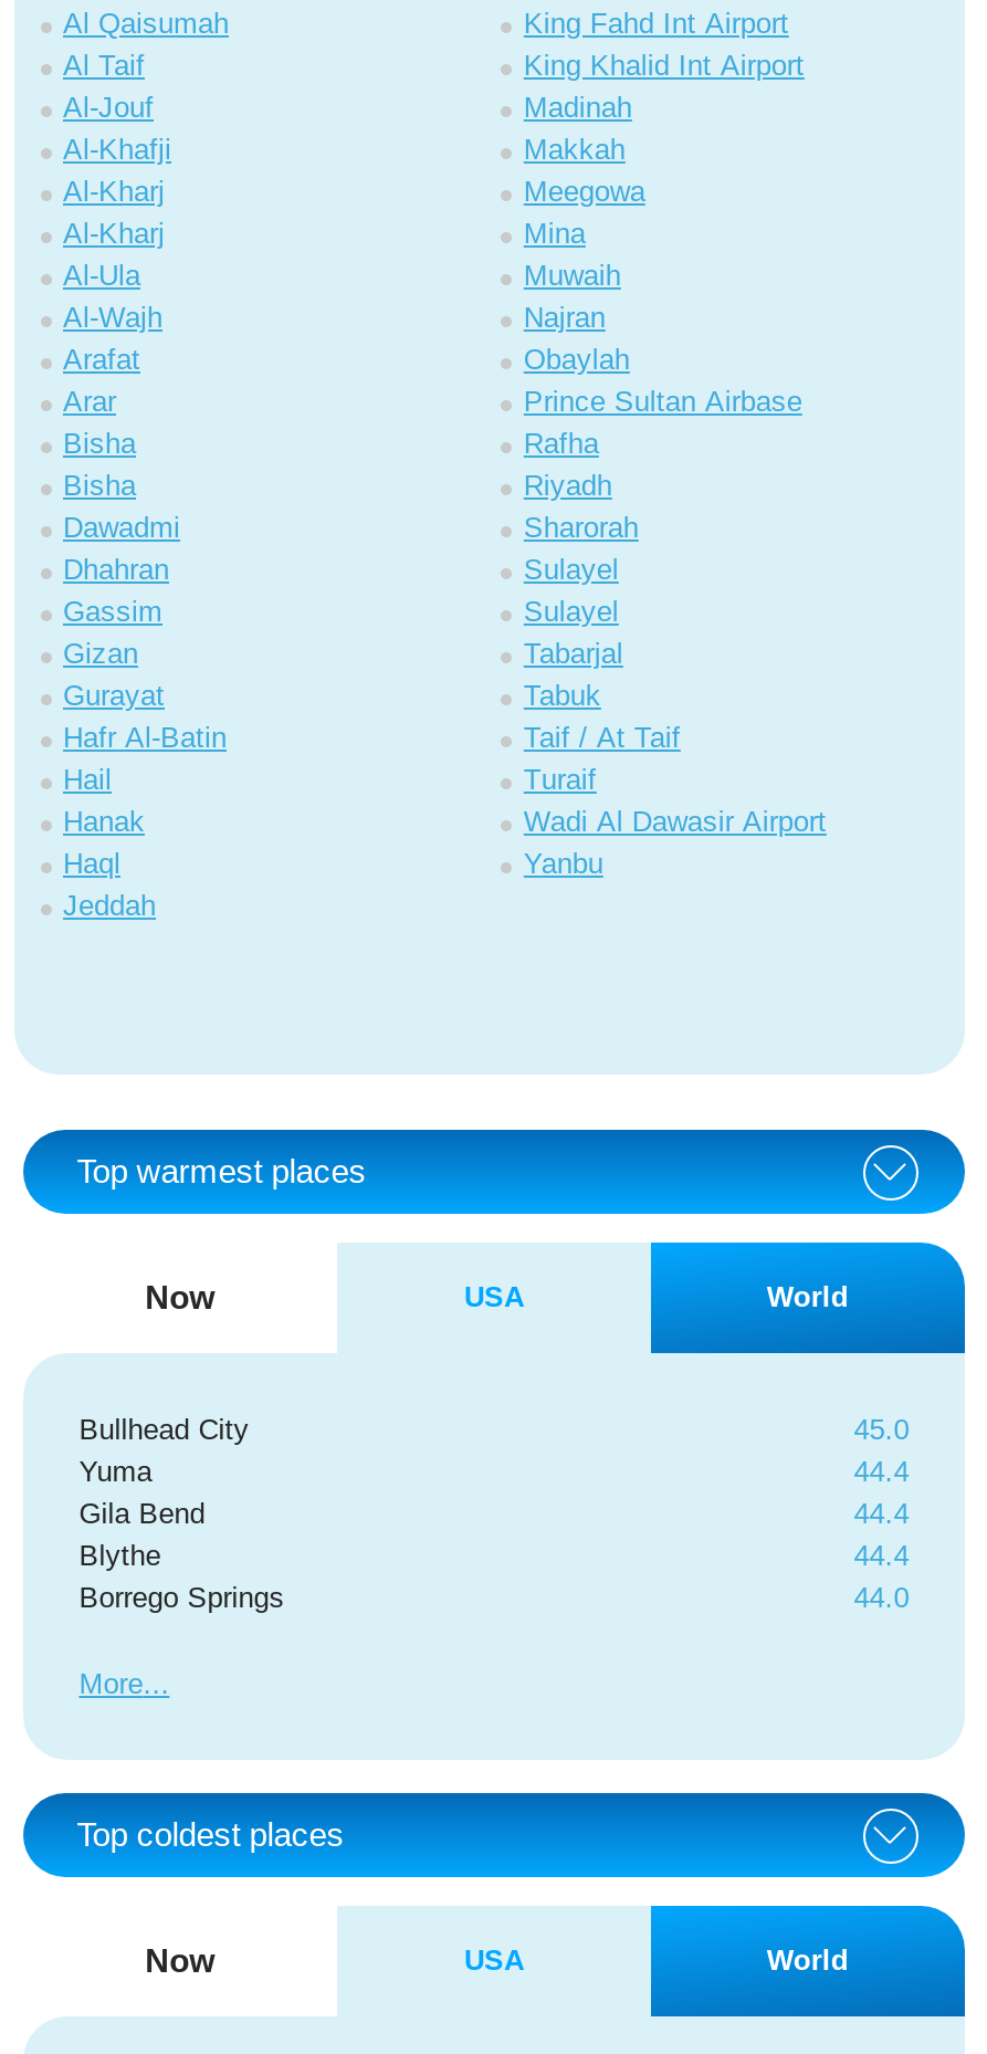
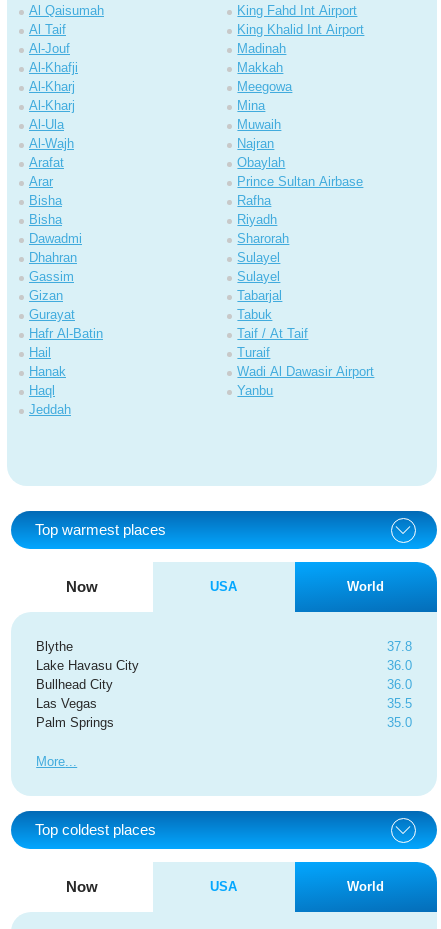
moved [79,1413,249,1446] -> [36,677,113,692]: Bullhead City
[854,1413,909,1614] 45.0 | 44.4 | 44.4 | 44.4 | 44.0 -> [387,639,412,730] 37.8 | 36.0 | 36.0 | 35.5 | 35.0
[79,1455,205,1530] Yuma | Gila Bend -> none
moved [79,1539,161,1572] -> [36,639,73,654]: Blythe
[79,1581,284,1614] Borrego Springs -> [36,658,139,730] Lake Havasu City | Las Vegas | Palm Springs

